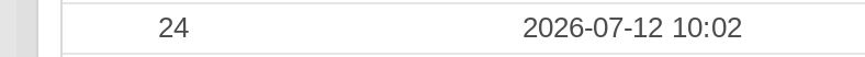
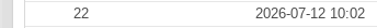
[158,11,189,44] 24 -> [73,5,88,22] 22

